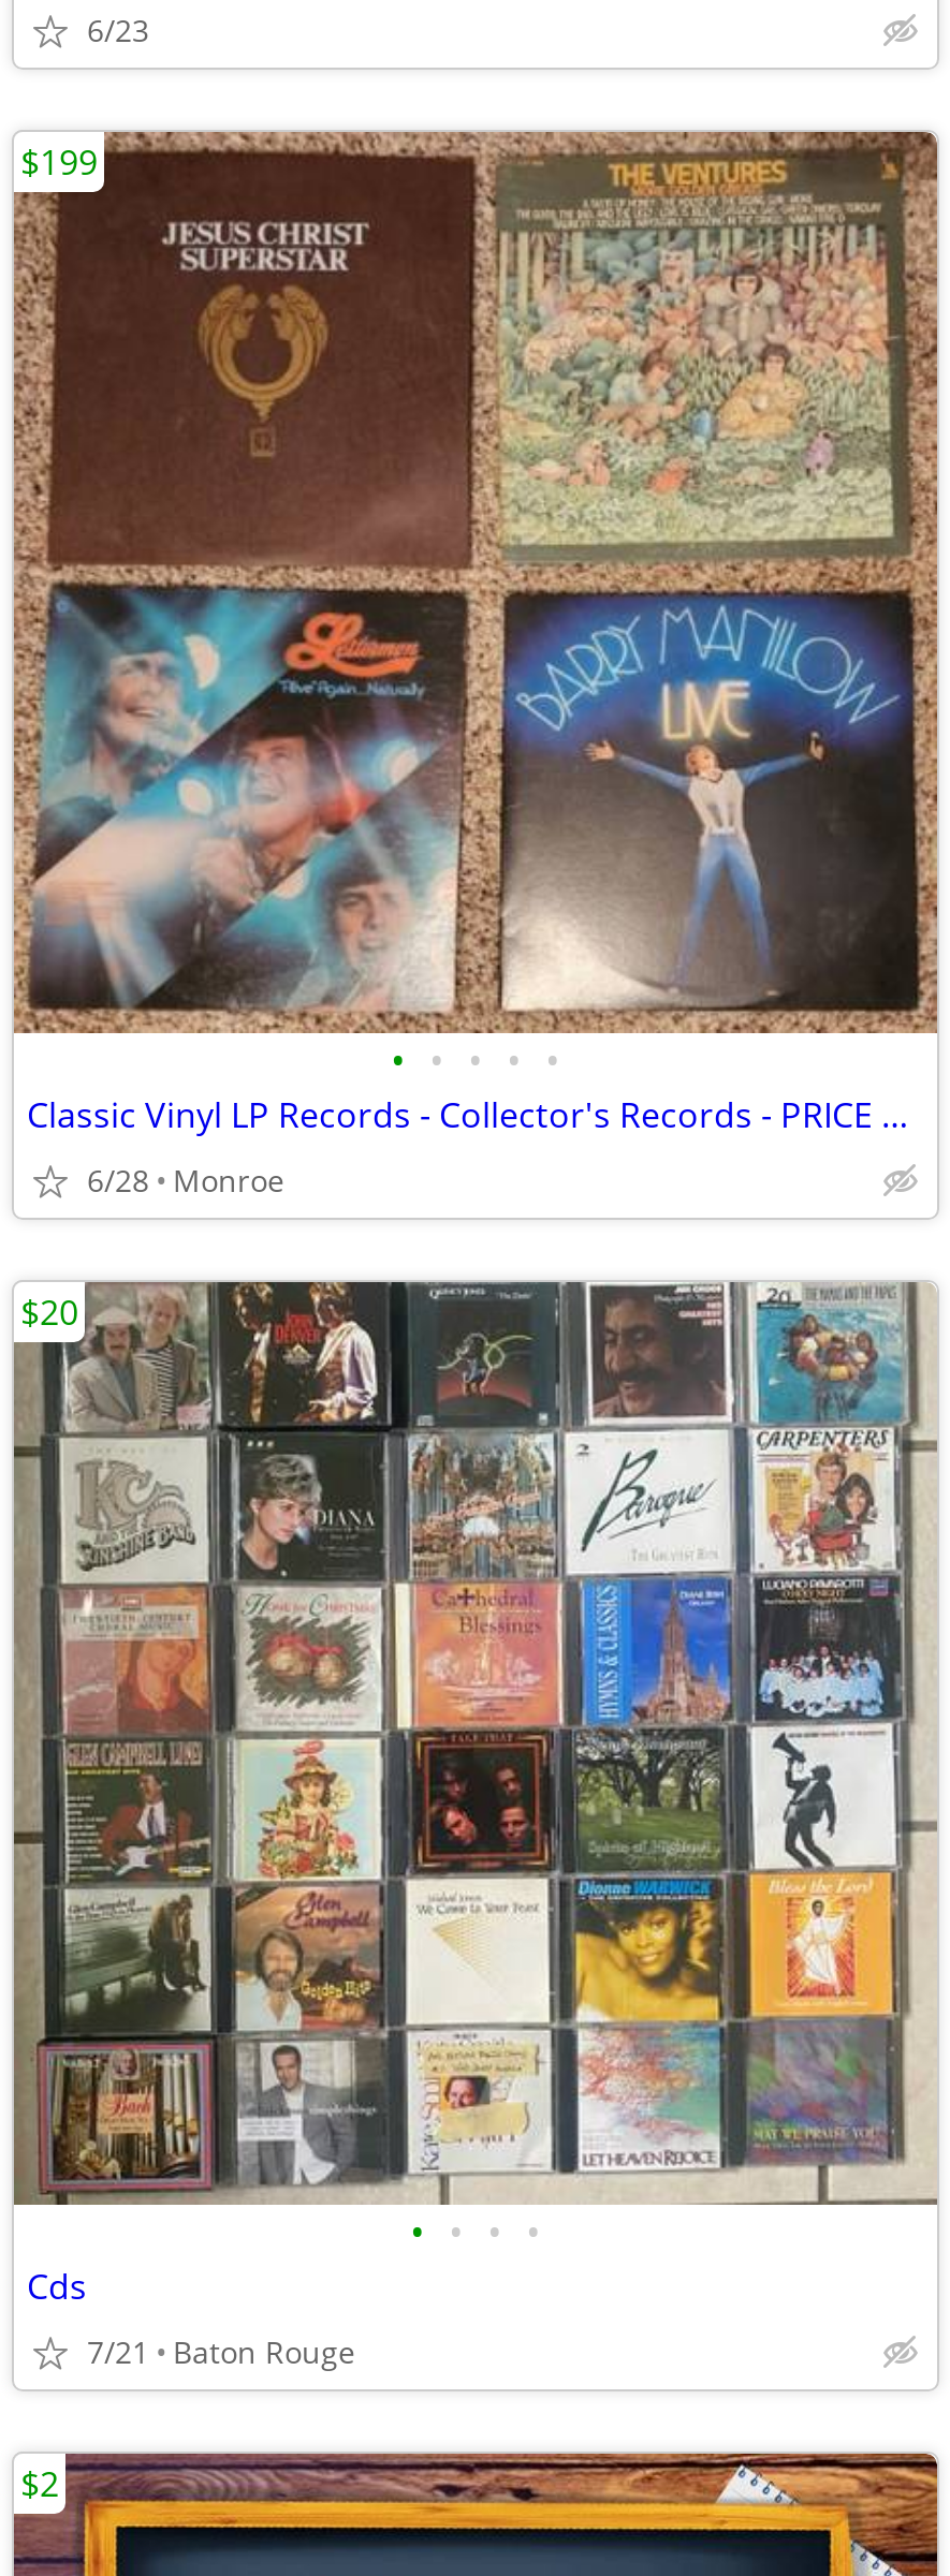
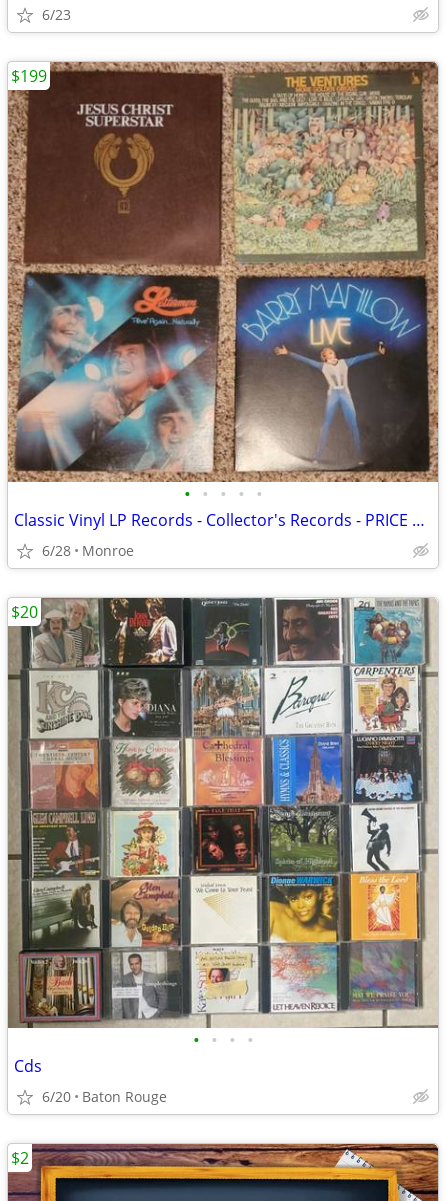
[87,2331,355,2372] 7/21 Baton Rouge -> [42,1087,167,1106] 6/20 Baton Rouge

